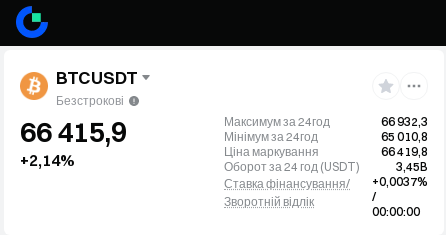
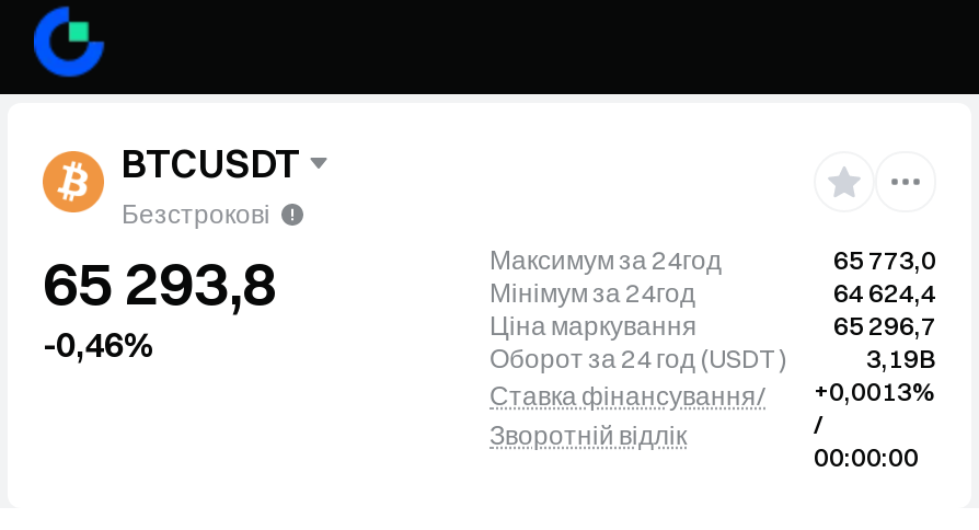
[20,115,127,149] 66 415,9 -> [43,245,277,320] 65 293,8
[381,114,428,129] 66 932,3 -> [833,243,936,276] 65 773,0
[381,129,428,144] 65 010,8 -> [833,276,936,309] 64 624,4
[381,144,428,159] 66 419,8 -> [833,309,936,342] 65 296,7
[20,150,75,170] +2,14% -> [43,322,157,366] -0,46%
[396,159,428,174] 3,45B -> [866,342,936,375] 3,19B
[224,174,428,191] Ставка фінансування/ +0,0037% -> [490,375,936,412] Ставка фінансування/ +0,0013%

